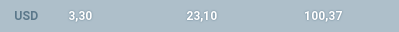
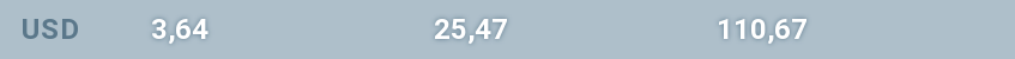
[68,9,92,23] 3,30 -> [151,14,209,47] 3,64
[186,9,217,23] 23,10 -> [434,14,508,47] 25,47
[304,9,342,23] 100,37 -> [717,14,808,47] 110,67

